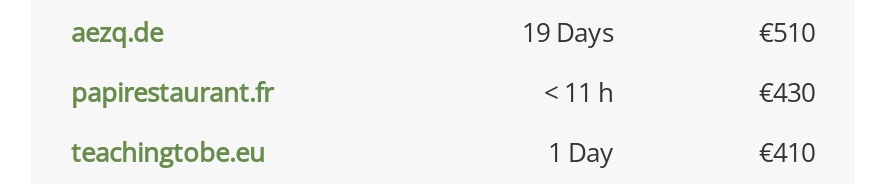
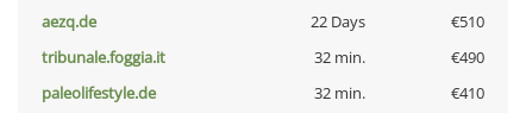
[522,14,614,50] 19 Days -> [310,11,365,32] 22 Days
[71,74,815,110] papirestaurant.fr | < 11 h | €430 -> [42,46,484,68] tribunale.foggia.it | 32 min. | €490
[71,134,614,170] teachingtobe.eu | 1 Day -> [42,82,365,103] paleolifestyle.de | 32 min.

